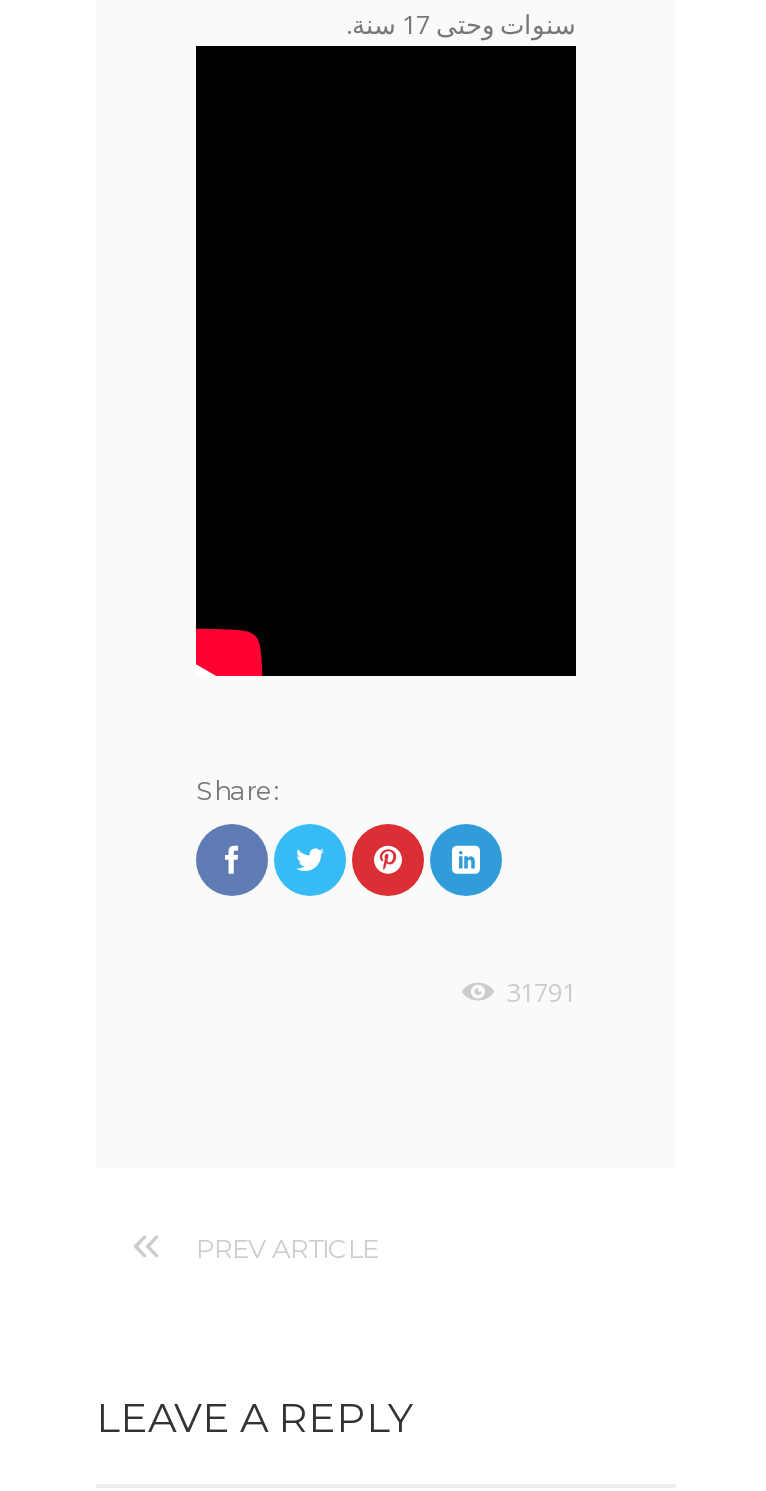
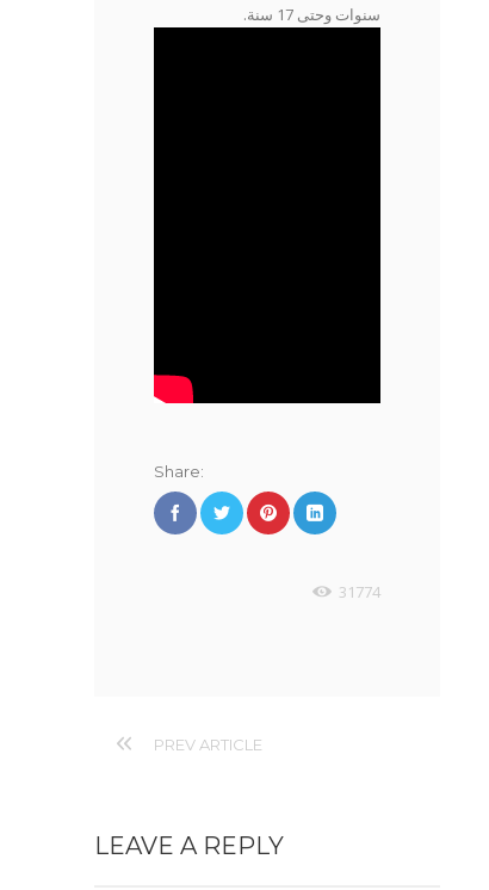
[500,975,576,1011] 31791 -> [335,581,380,603] 31774

